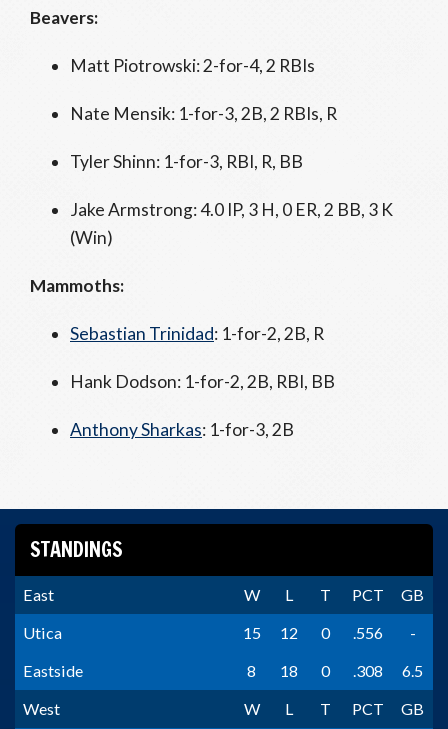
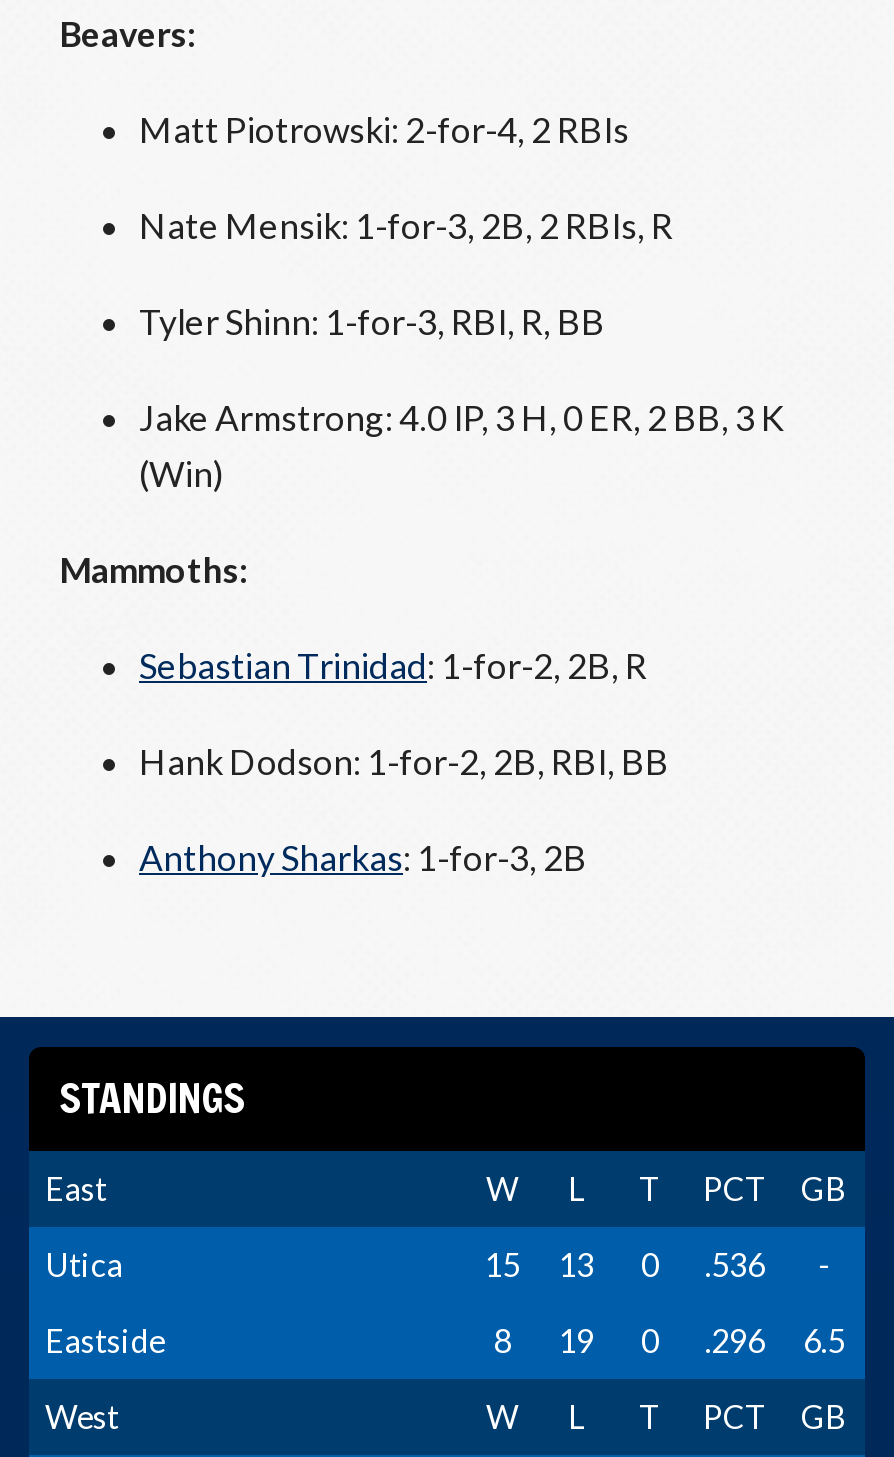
[279,623,297,642] 12 -> [558,1245,594,1283] 13
[353,623,383,642] .556 -> [705,1245,765,1283] .536
[279,661,297,680] 18 -> [558,1321,594,1359] 19
[353,661,383,680] .308 -> [705,1321,765,1359] .296

